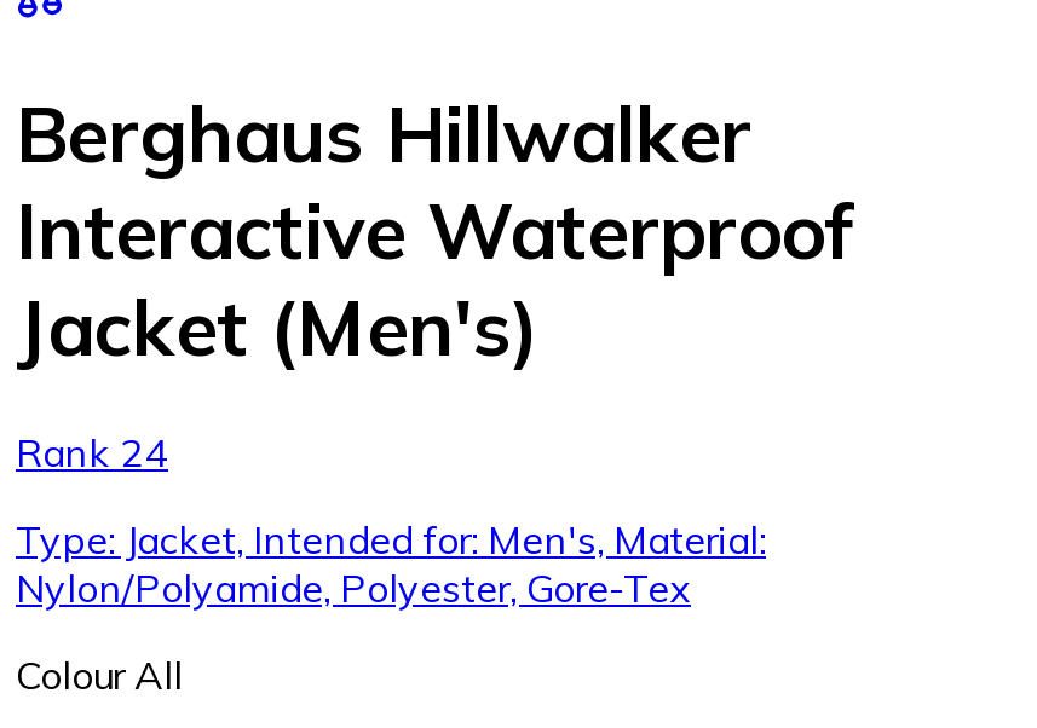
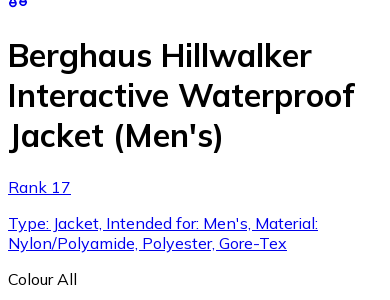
[16,427,168,475] Rank 24 -> [8,176,71,196] Rank 17

